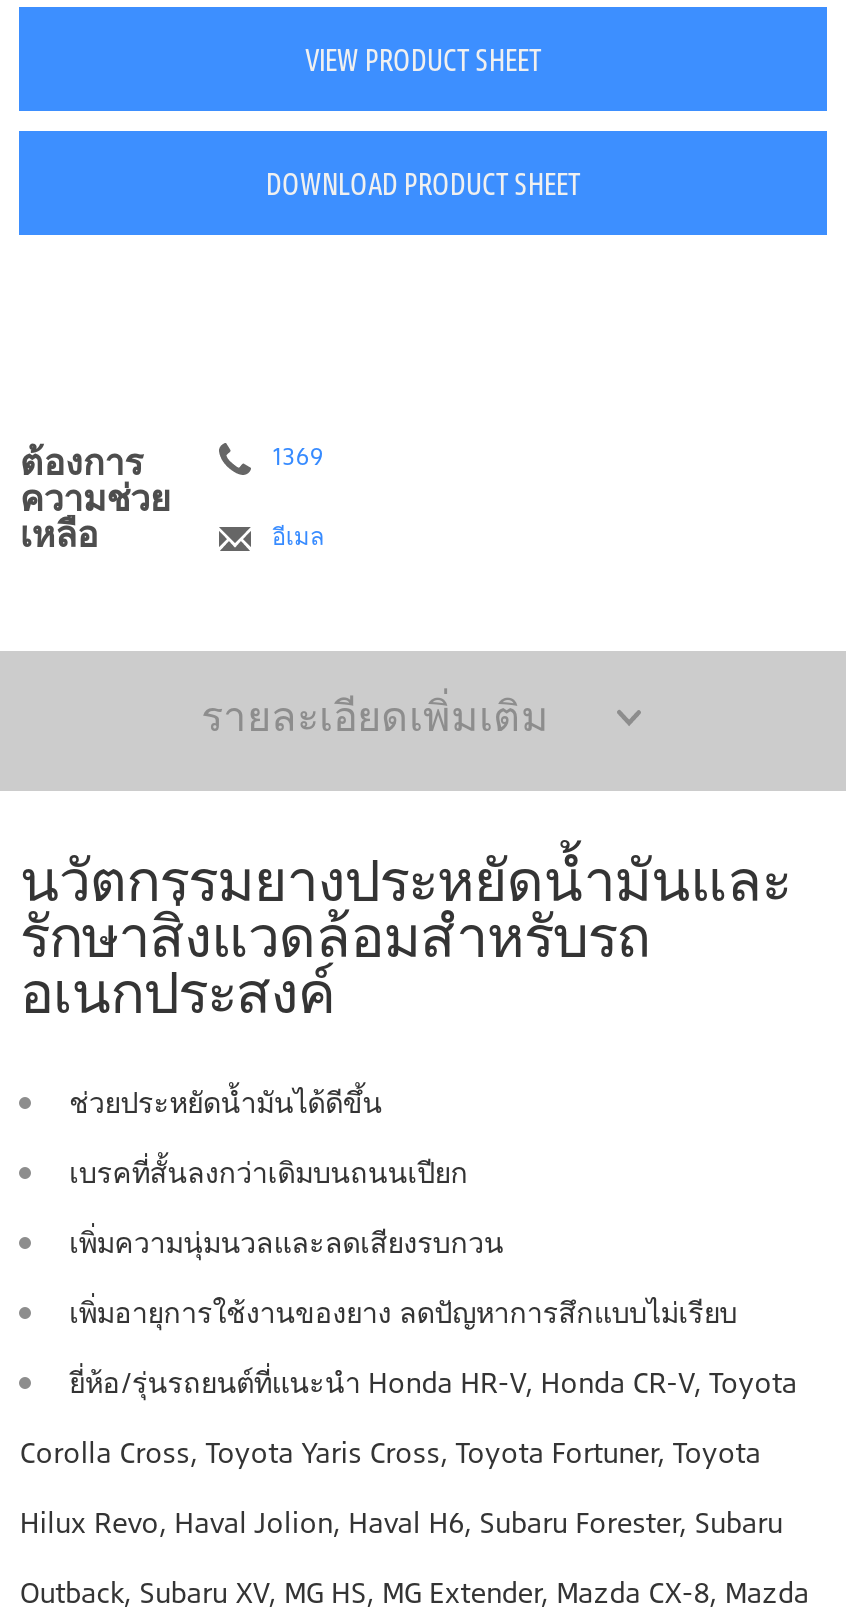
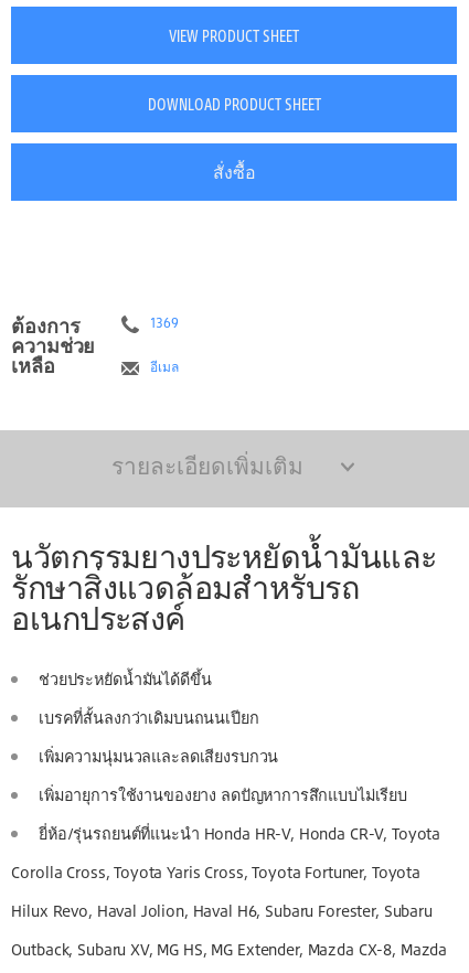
none -> [212,161,255,183] สั่งซื้อ

